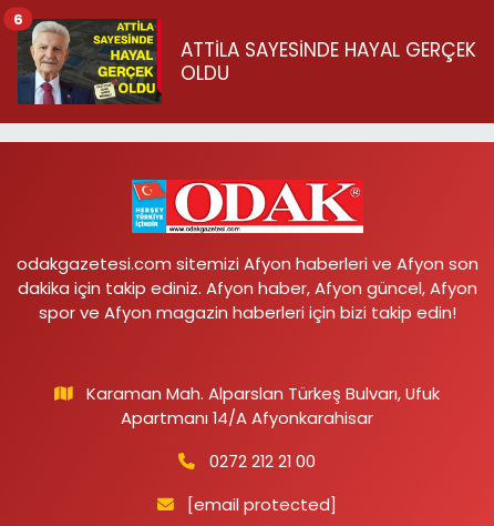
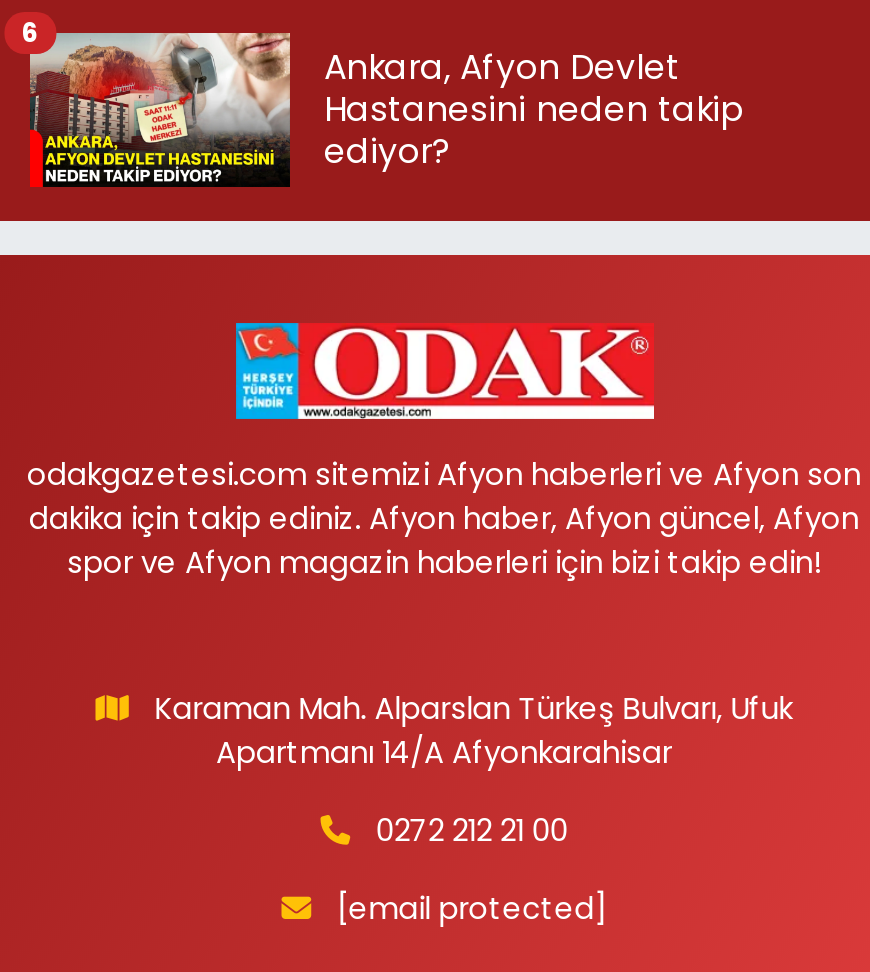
[17,18,476,105] [image] | ATTİLA SAYESİNDE HAYAL GERÇEK | OLDU -> [28,31,742,189] [image] | Ankara, Afyon Devlet | Hastanesini neden takip | ediyor?

